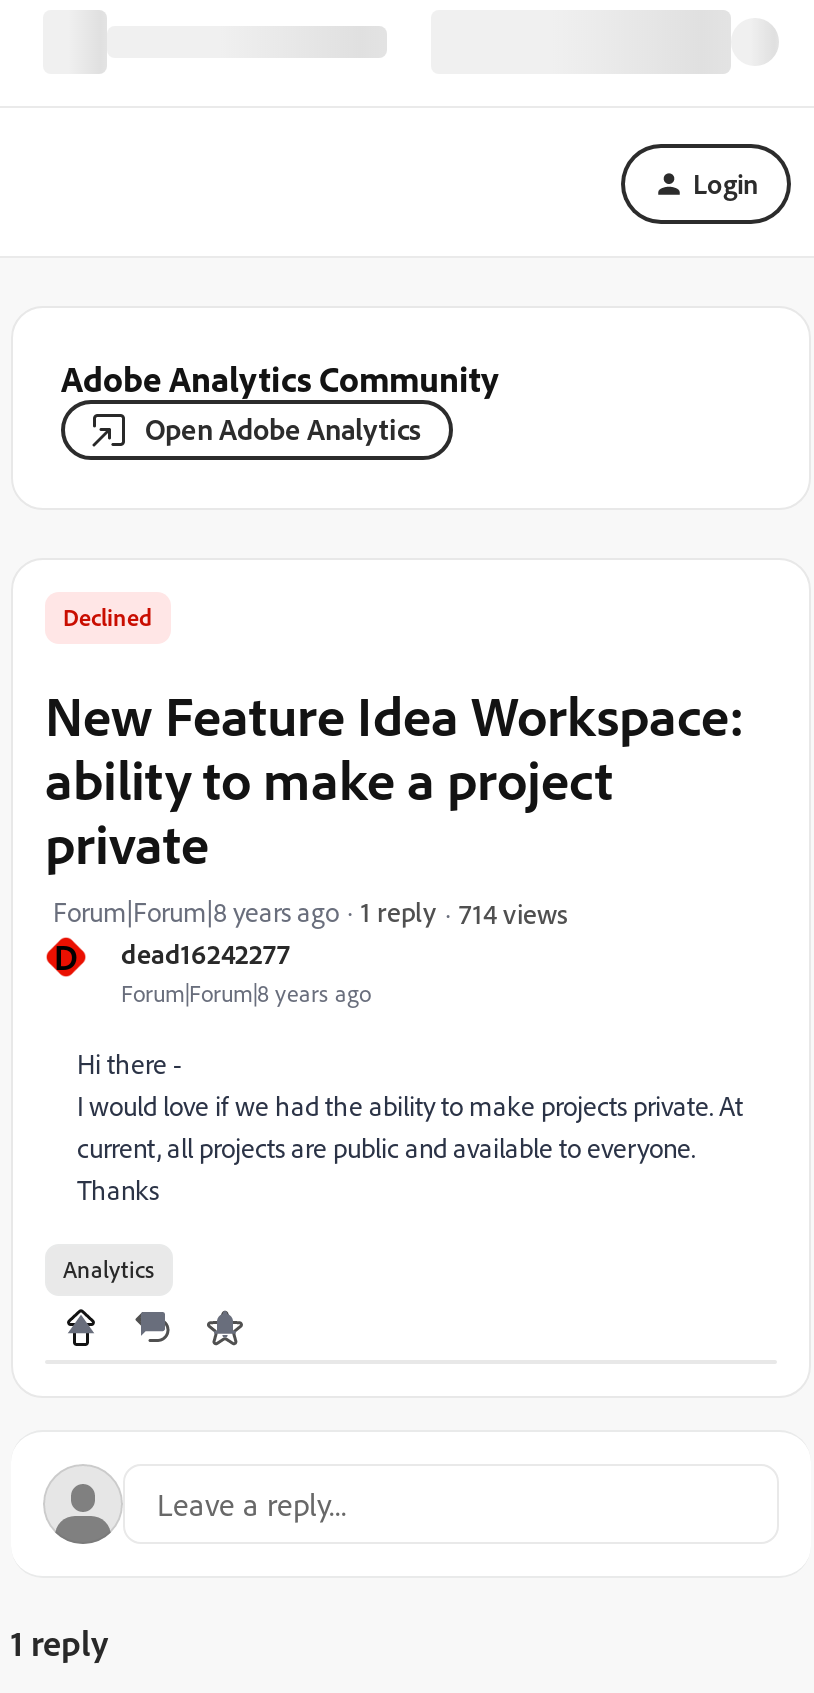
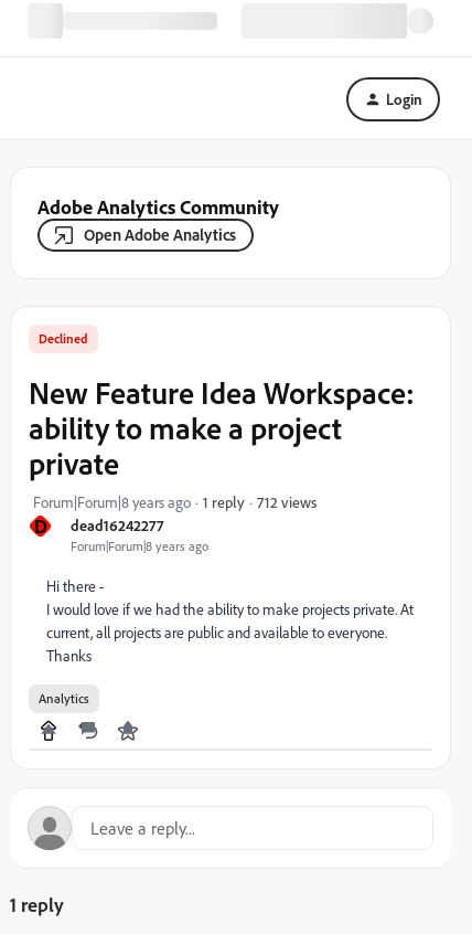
[459,895,567,929] 714 views -> [257,492,317,511] 712 views

